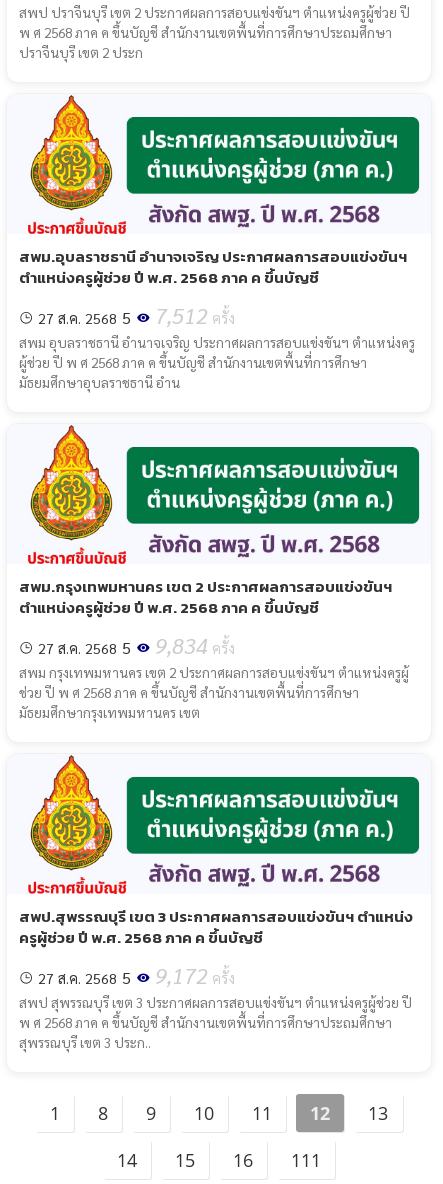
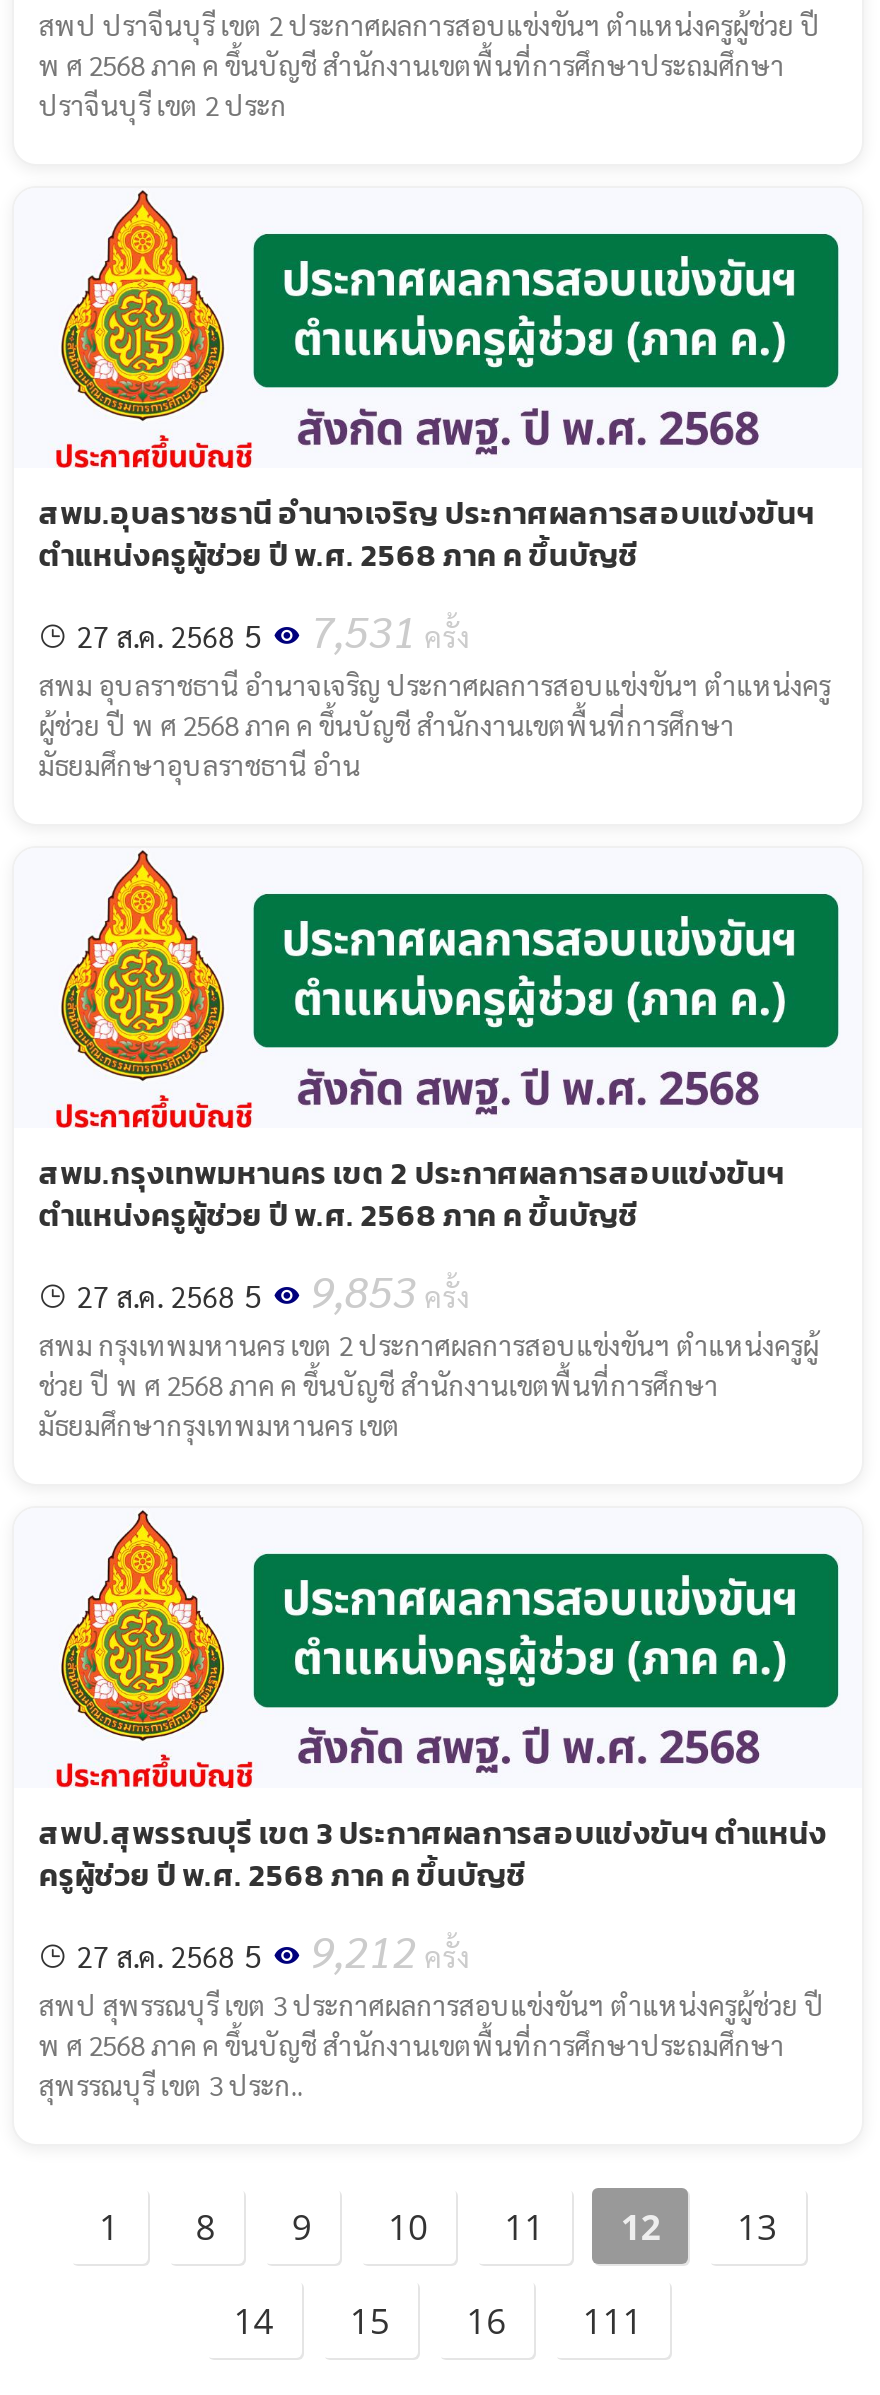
[38,301,235,329] 27 ส.ค. 2568 5 7,512ครั้ง -> [76,602,470,658] 27 ส.ค. 2568 5 7,531ครั้ง
[38,631,235,659] 27 ส.ค. 2568 5 9,834ครั้ง -> [76,1262,470,1318] 27 ส.ค. 2568 5 9,853ครั้ง
[38,961,235,989] 27 ส.ค. 2568 5 9,172ครั้ง -> [76,1922,470,1978] 27 ส.ค. 2568 5 9,212ครั้ง

